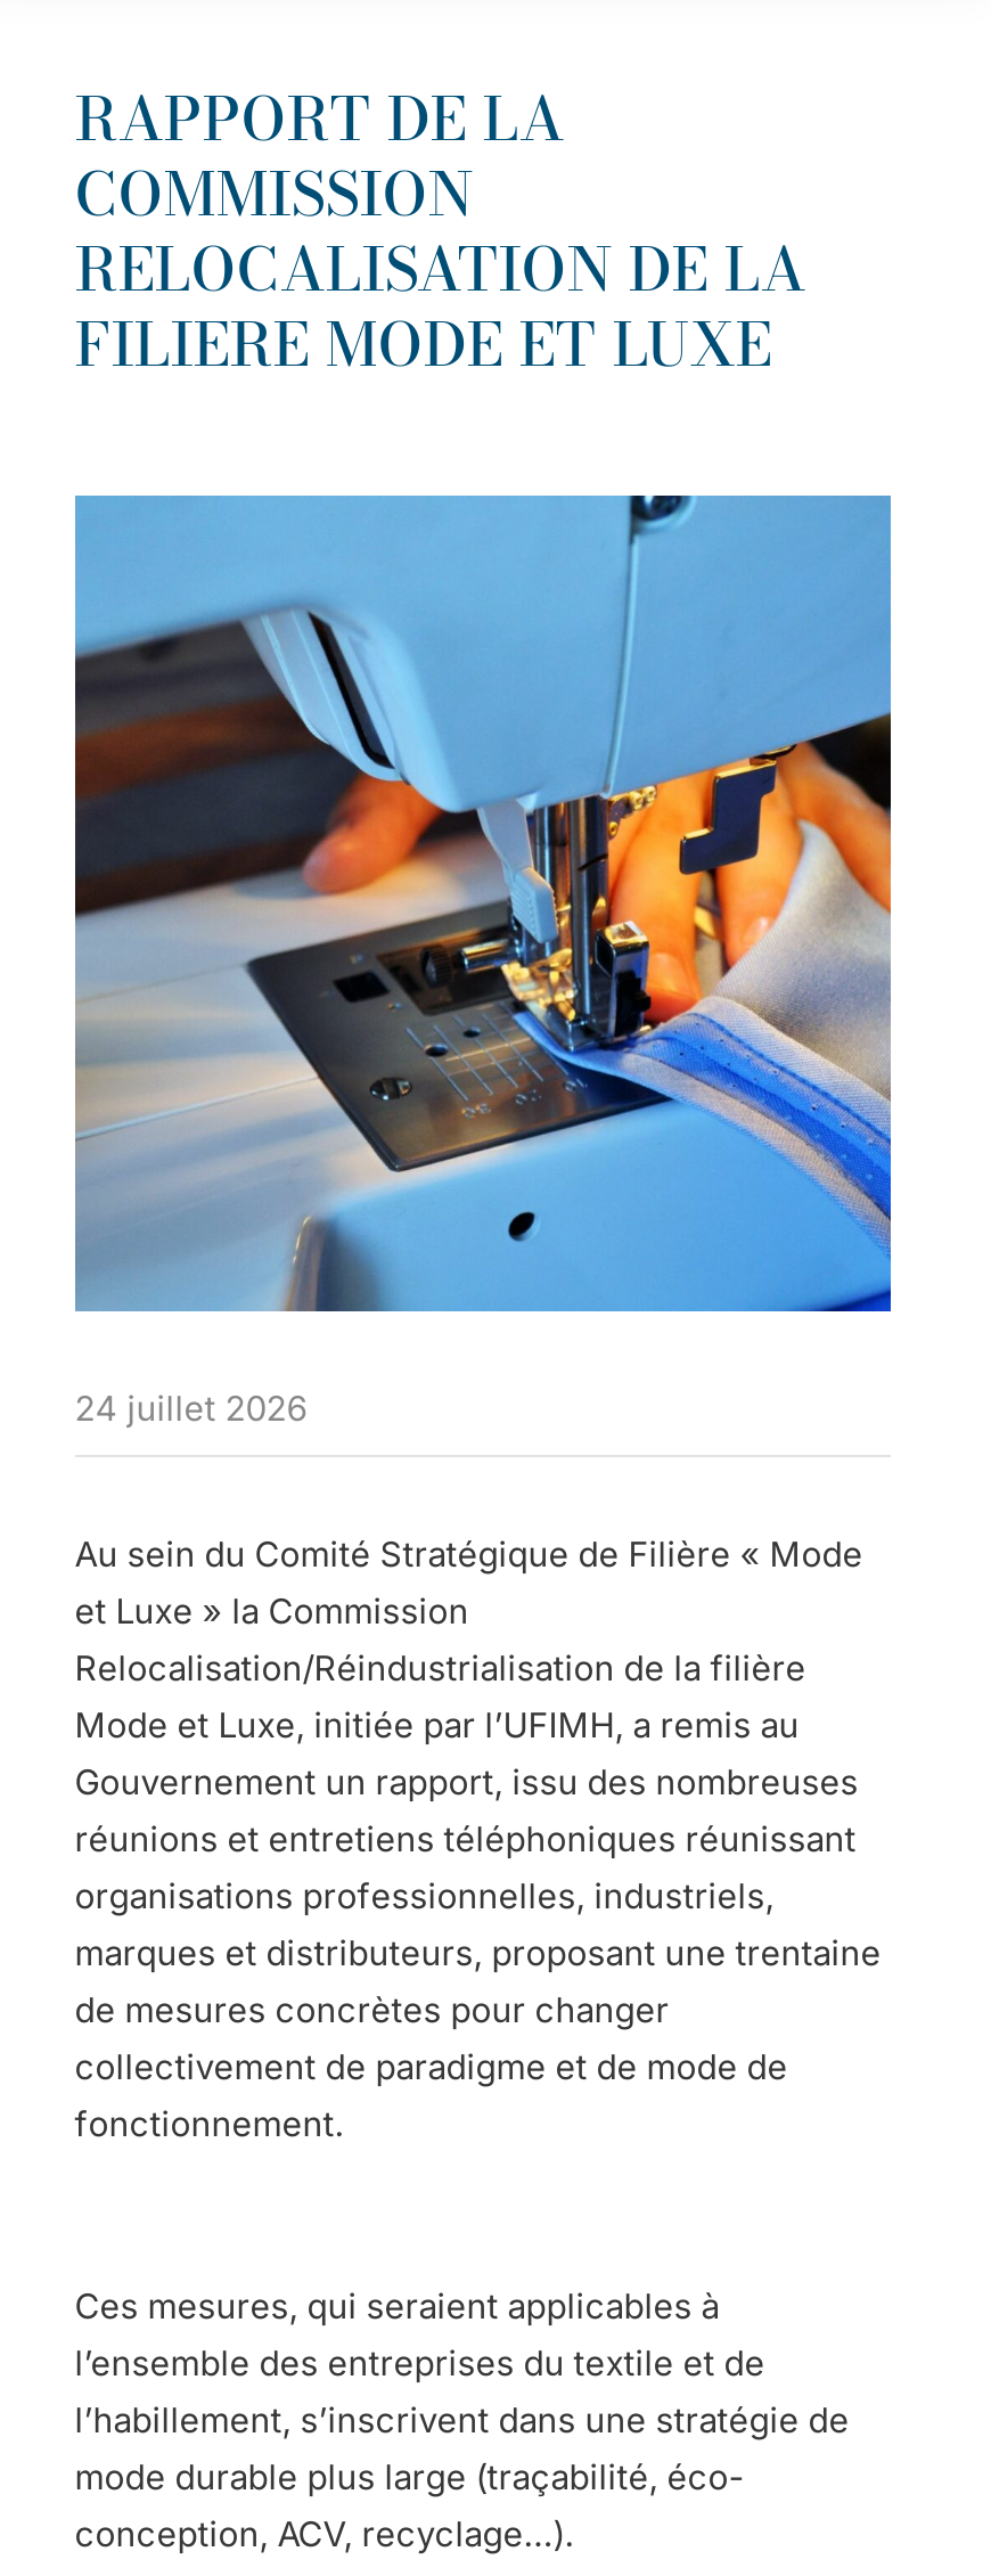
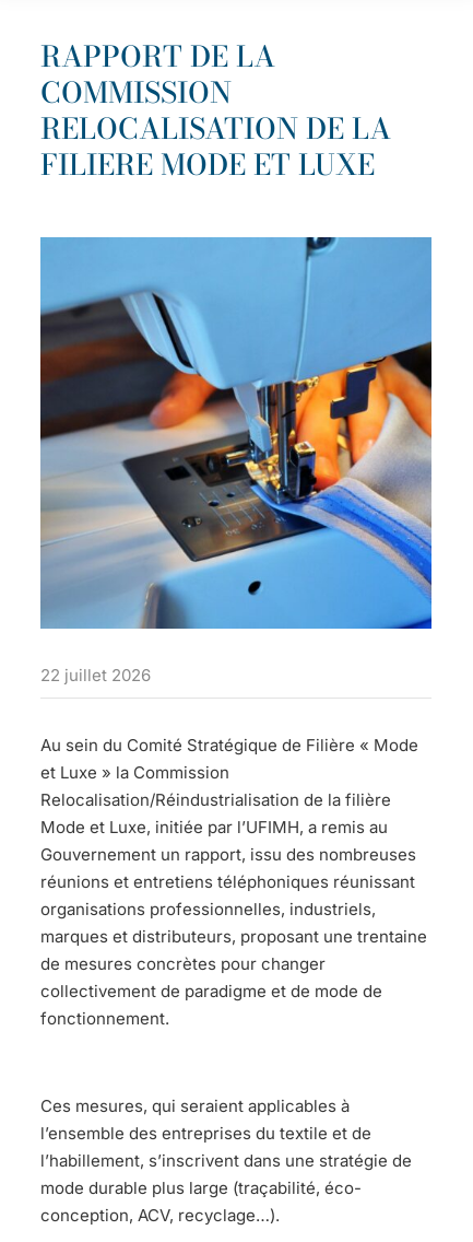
[75,1387,307,1431] 24 juillet 2026 -> [40,665,151,686] 22 juillet 2026

